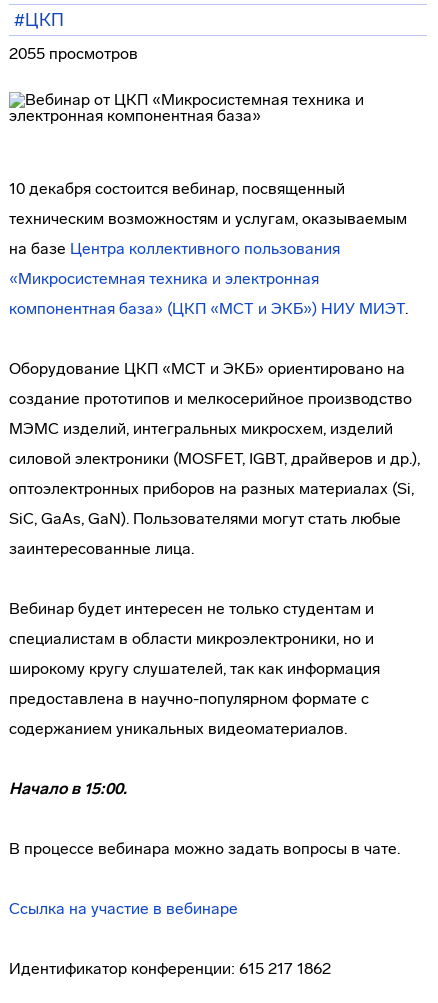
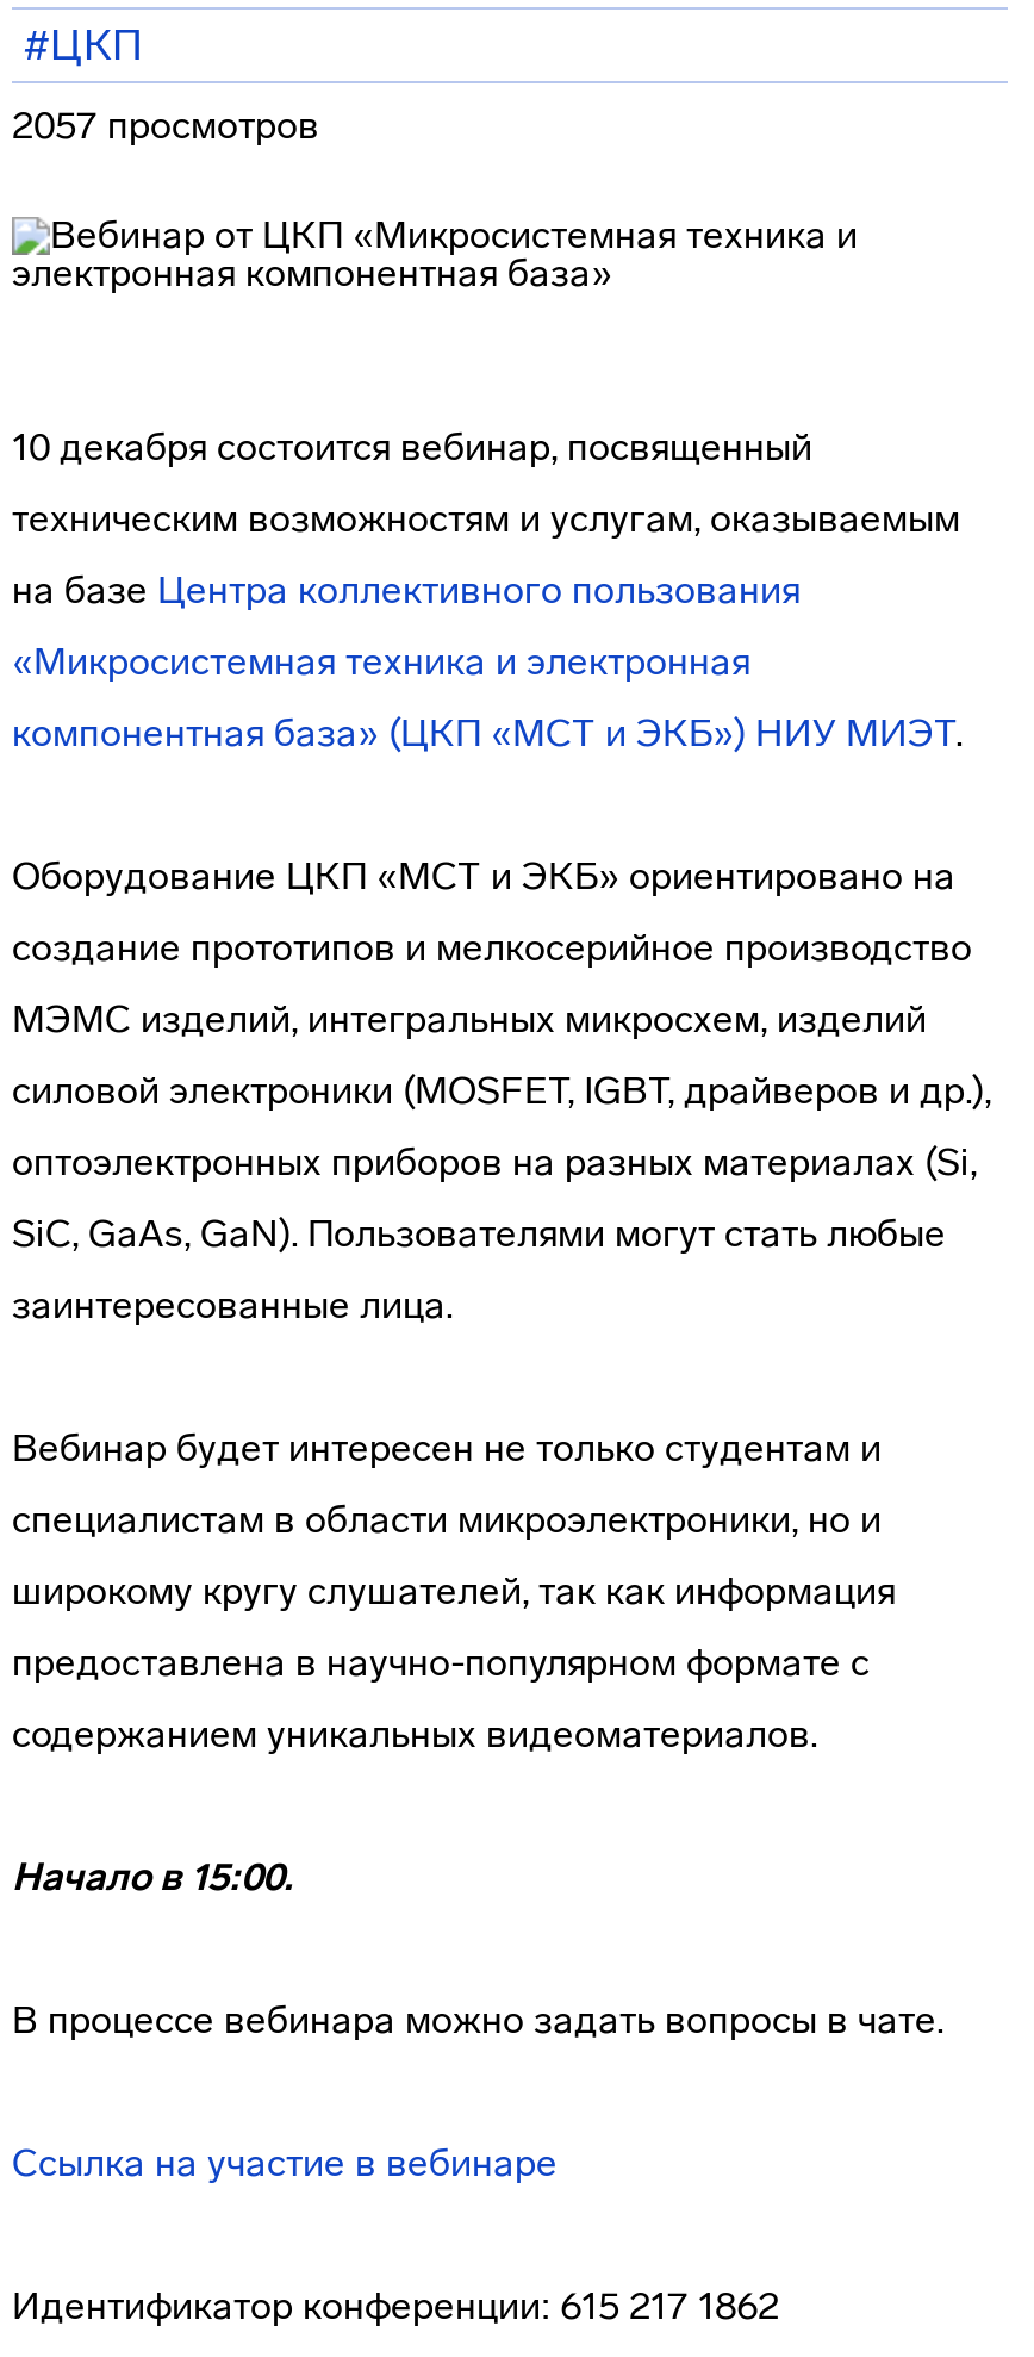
[9,44,138,63] 2055 просмотров -> [12,102,319,148] 2057 просмотров

